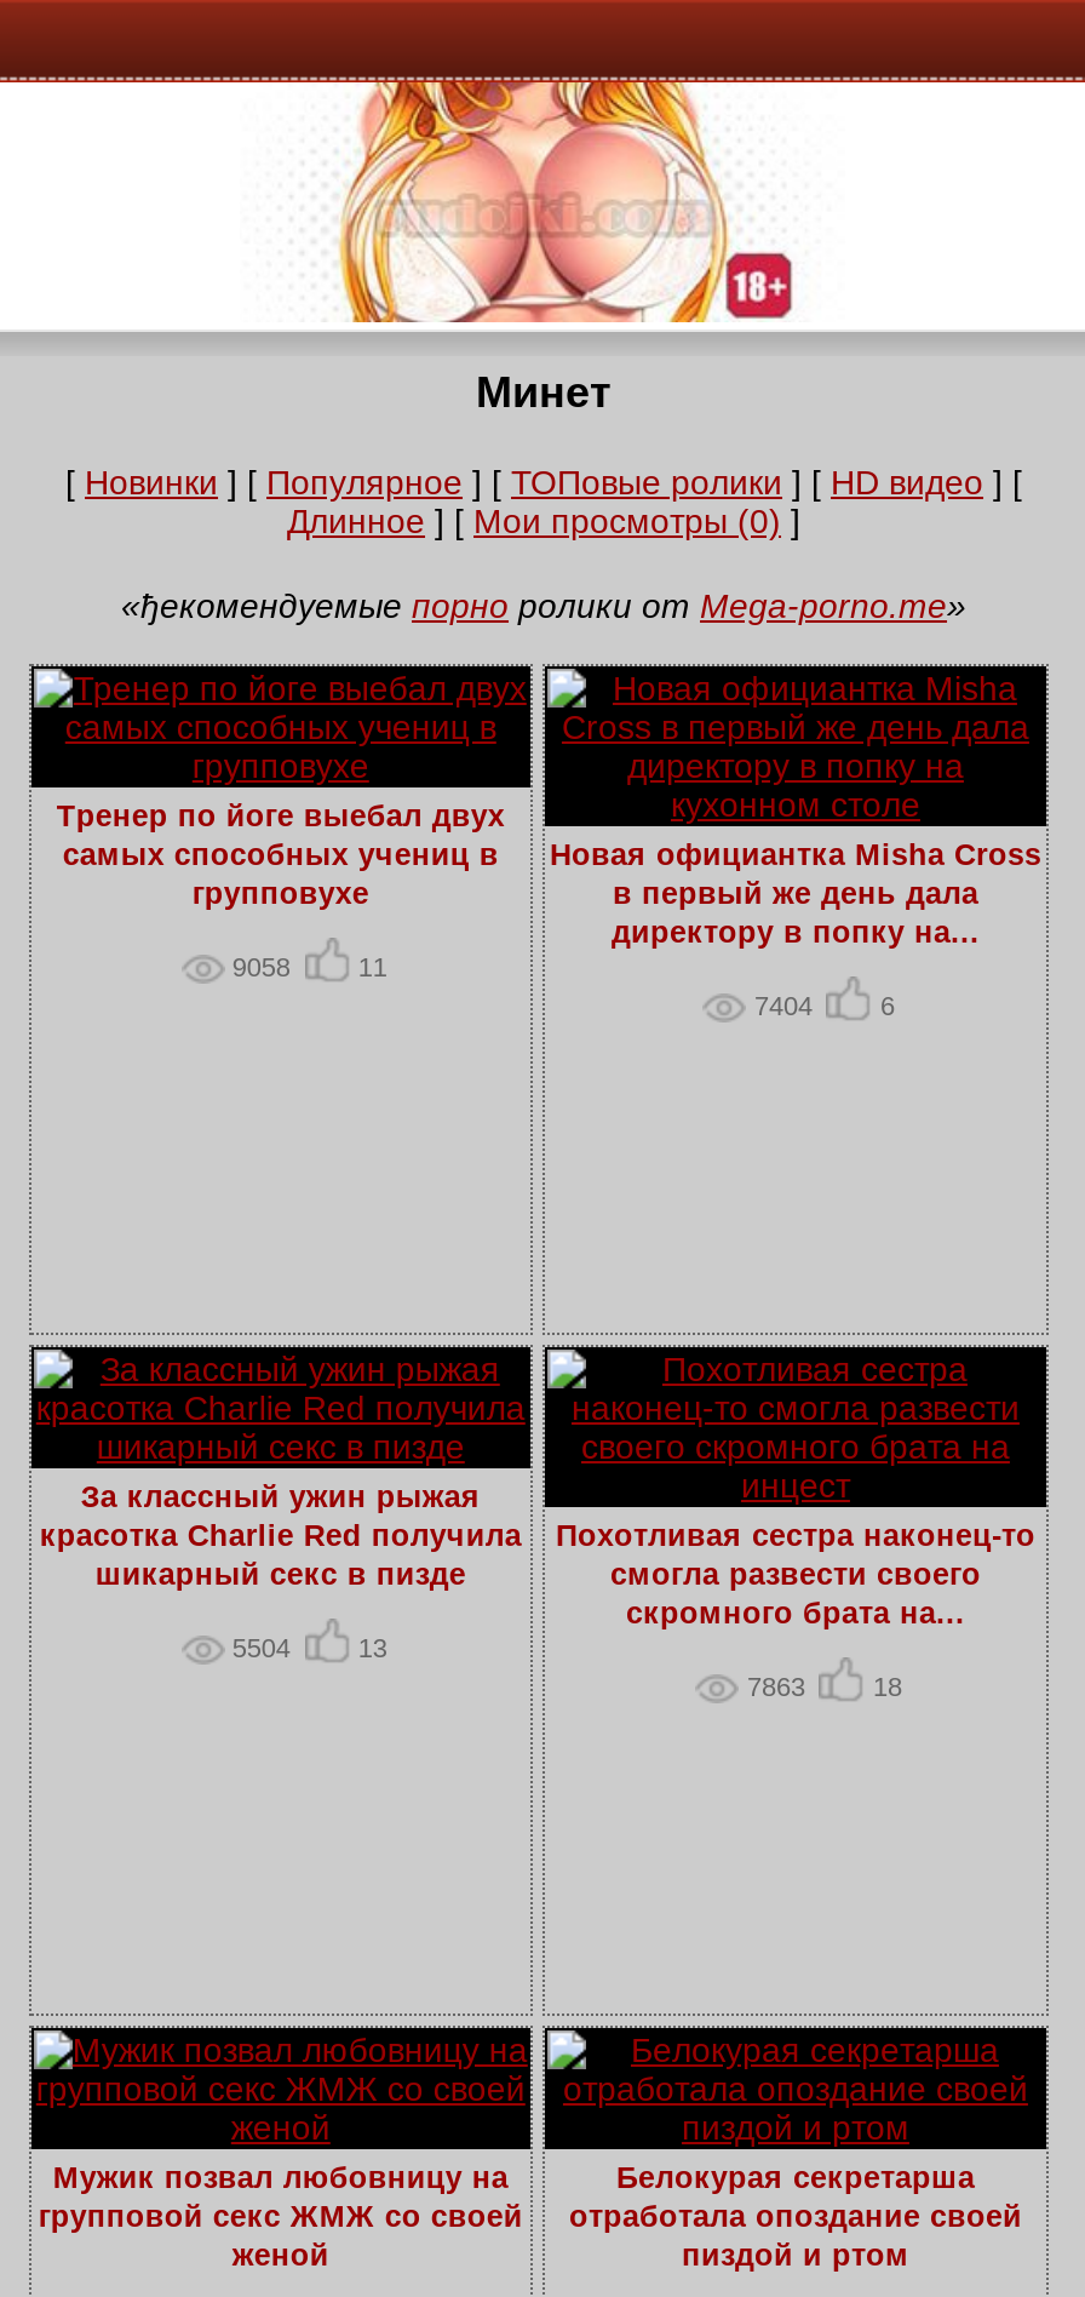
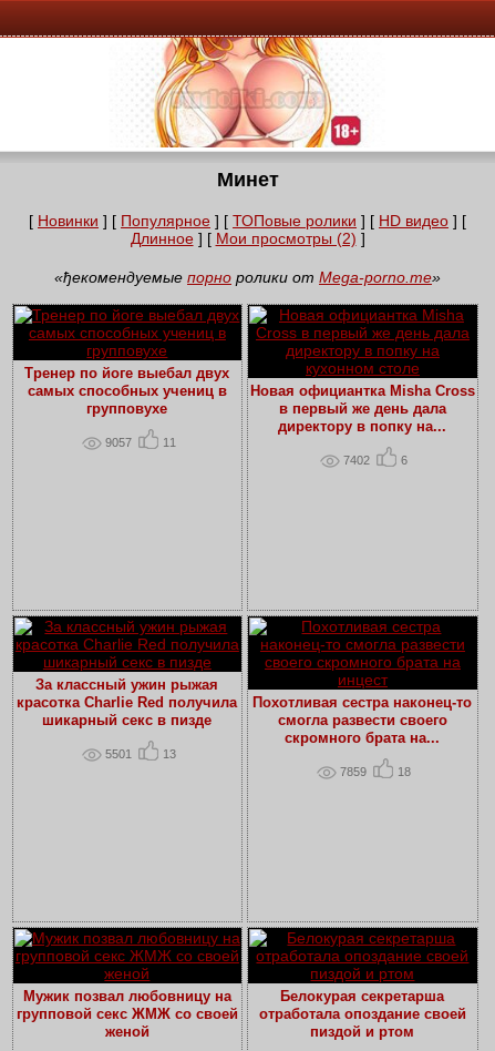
[287,502,800,541] Длинное] [Мои просмотры (0)] -> [130,230,365,247] Длинное] [Мои просмотры (2)]
[232,952,290,981] 9058 -> [105,435,132,449] 9057
[754,990,813,1019] 7404 -> [344,453,370,466] 7402
[232,1633,290,1662] 5504 -> [105,747,132,761] 5501
[747,1672,805,1701] 7863 -> [341,765,367,778] 7859

